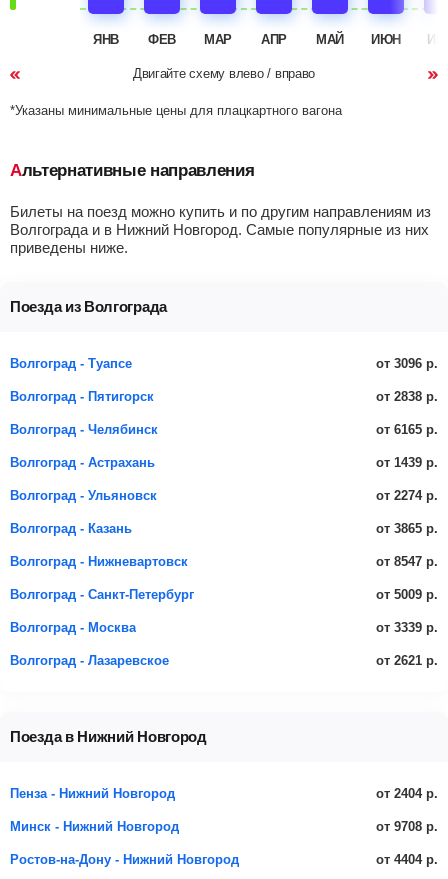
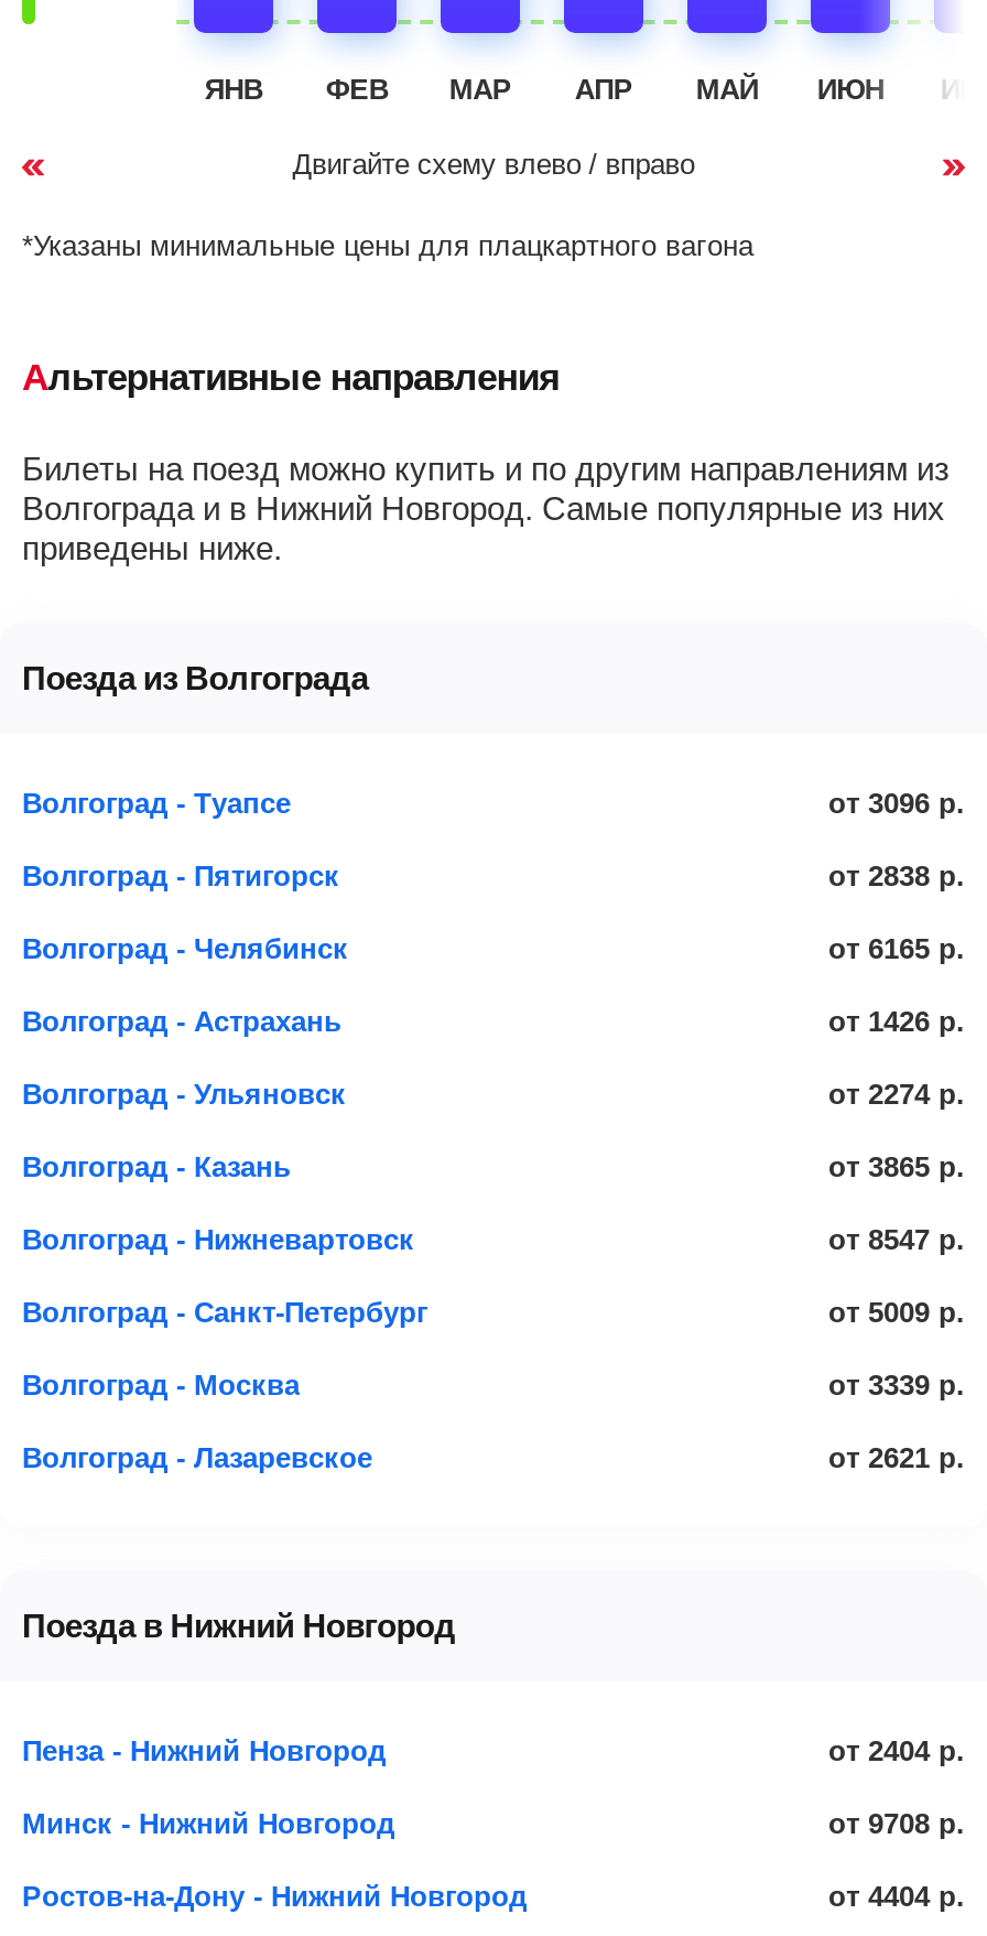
[376,454,438,469] от 1439 р. -> [828,1004,965,1037] от 1426 р.

